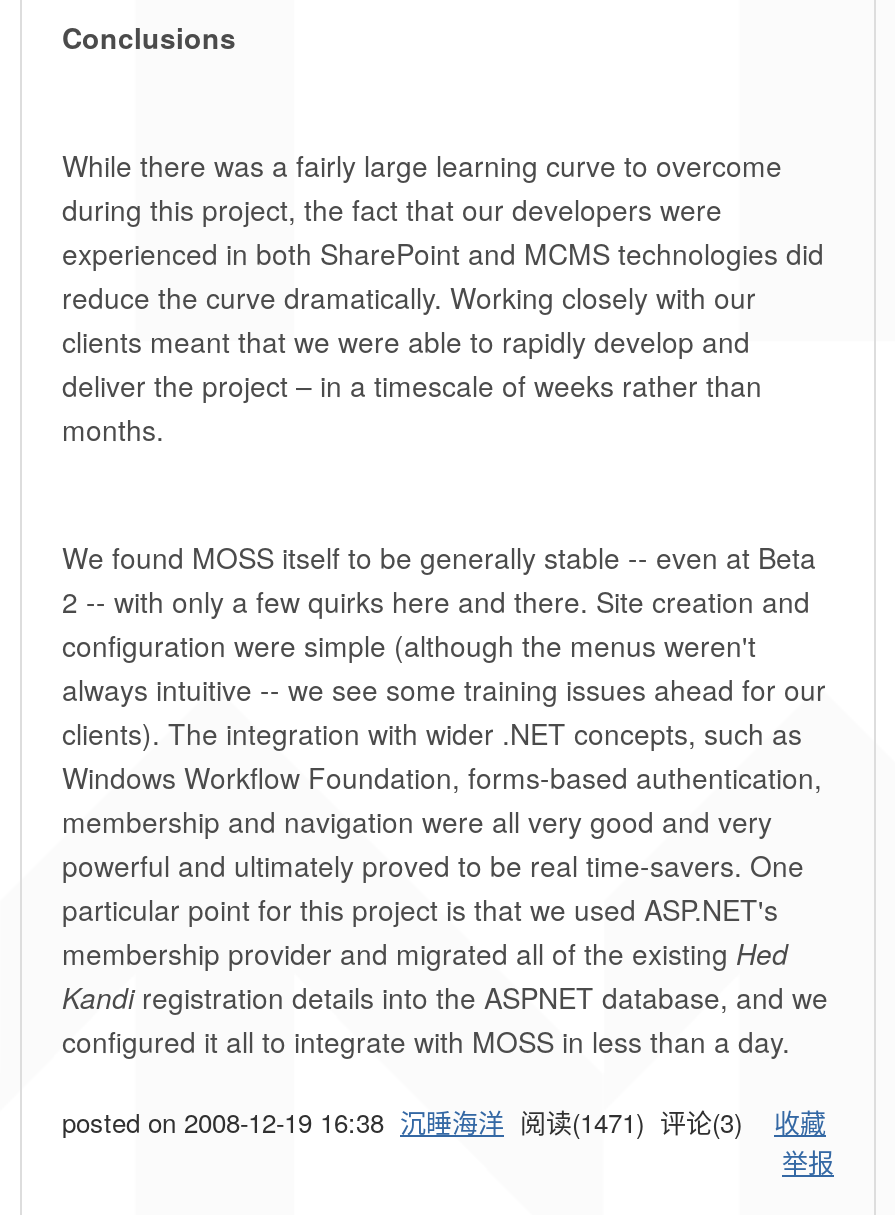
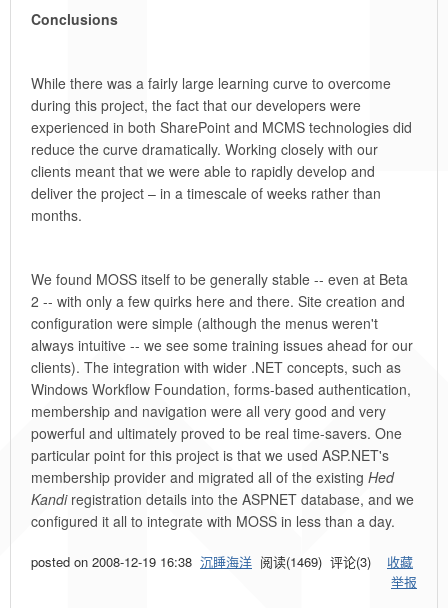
[62,1103,826,1141] posted on 2008-12-19 16:38 沉睡海洋阅读(1471) 评论(3)收藏 -> [31,552,413,571] posted on 2008-12-19 16:38 沉睡海洋阅读(1469) 评论(3)收藏

